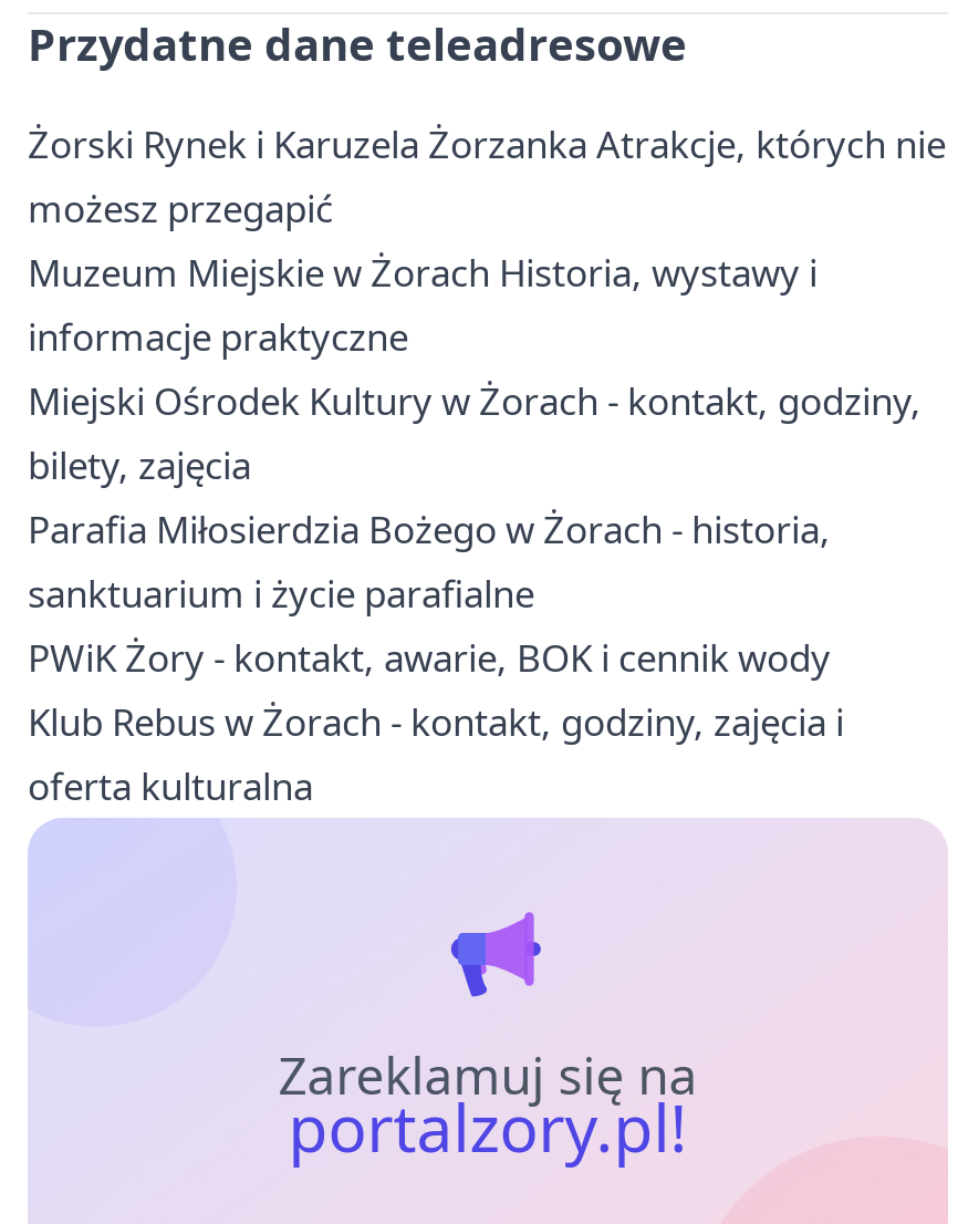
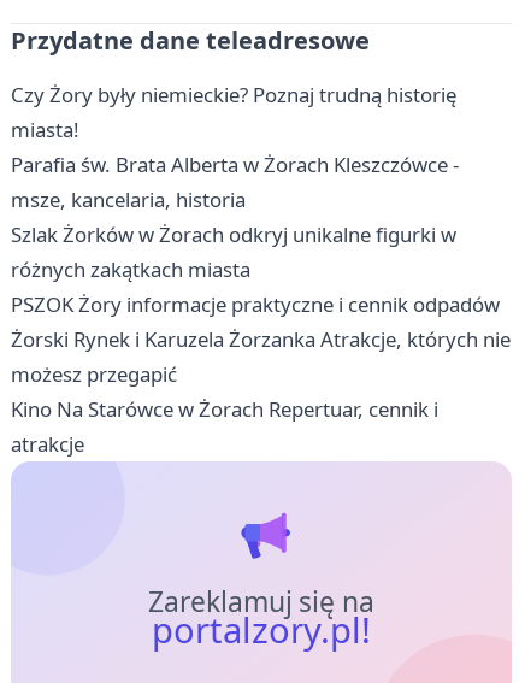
none -> [11,80,500,318] Czy Żory były niemieckie? Poznaj trudną historię | miasta! | Parafia św. Brata Alberta w Żorach Kleszczówce - | msze, kancelaria, historia | Szlak Żorków w Żorach odkryj unikalne figurki w | różnych zakątkach miasta | PSZOK Żory informacje praktyczne i cennik odpadów
moved [28,118,946,233] -> [11,325,511,387]: Żorski Rynek i Karuzela Żorzanka Atrakcje, których nie | możesz przegapić
[28,246,921,810] Muzeum Miejskie w Żorach Historia, wystawy i | informacje praktyczne | Miejski Ośrodek Kultury w Żorach - kontakt, godziny, | bilety, zajęcia | Parafia Miłosierdzia Bożego w Żorach - historia, | sanktuarium i życie parafialne | PWiK Żory - kontakt, awarie, BOK i cennik wody | Klub Rebus w Żorach - kontakt, godziny, zajęcia i | oferta kulturalna -> [11,395,438,457] Kino Na Starówce w Żorach Repertuar, cennik i | atrakcje

